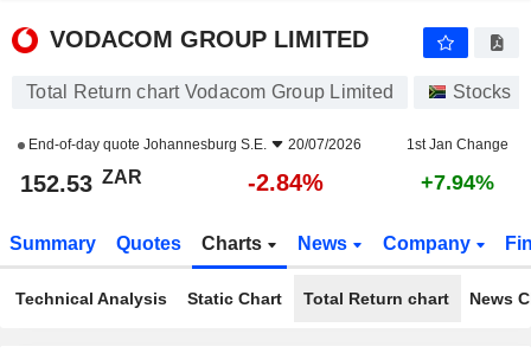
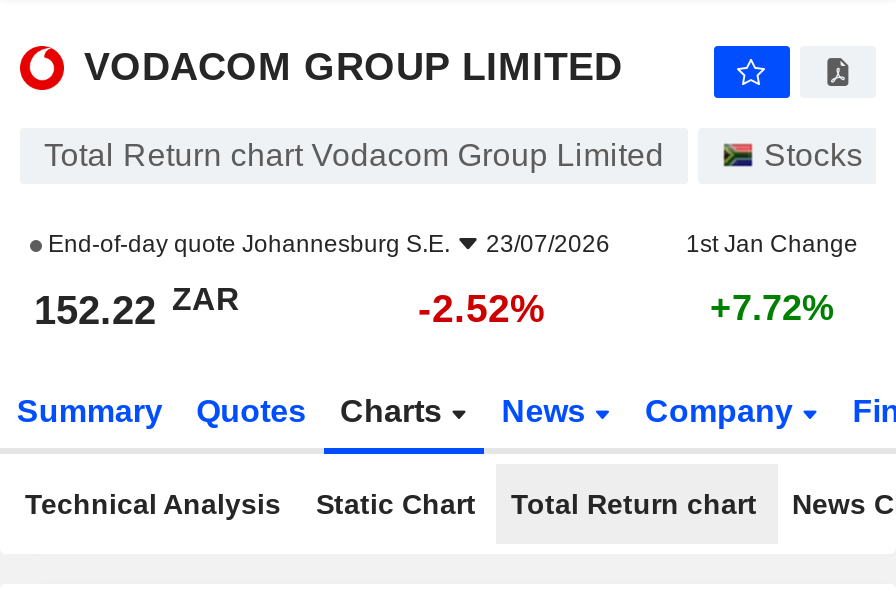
[25,136,362,153] End-of-day quote Johannesburg S.E. 20/07/2026 -> [42,230,610,258] End-of-day quote Johannesburg S.E. 23/07/2026
[20,166,142,197] 152.53 ZAR -> [34,281,240,332] 152.22 ZAR
[248,169,324,195] -2.84% -> [418,286,546,330] -2.52%
[421,171,494,194] +7.94% -> [710,288,834,328] +7.72%

